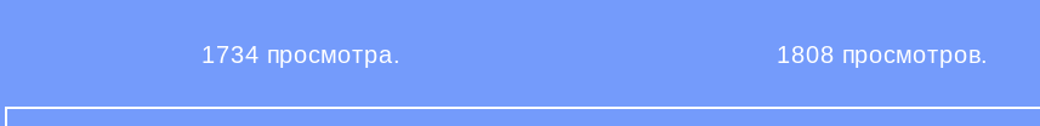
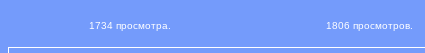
[777,41,988,68] 1808 просмотров. -> [326,20,413,31] 1806 просмотров.

